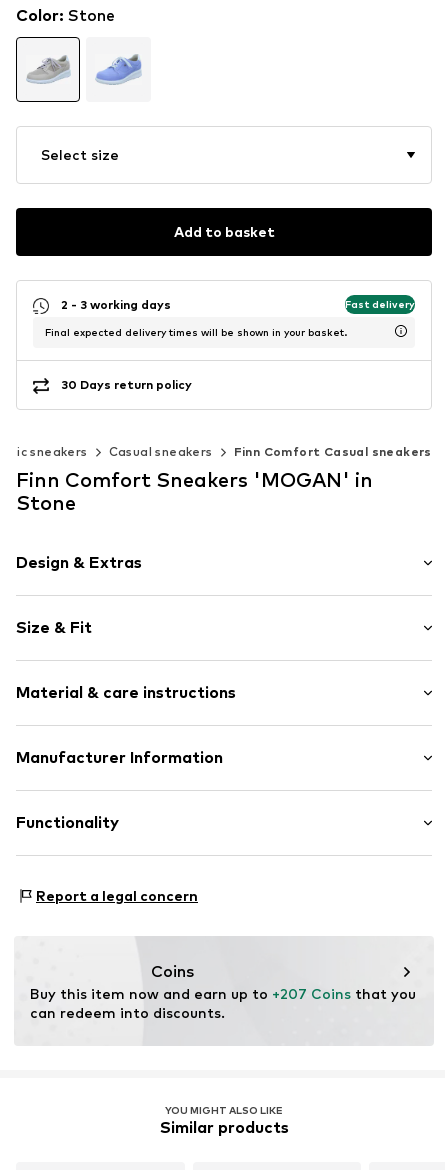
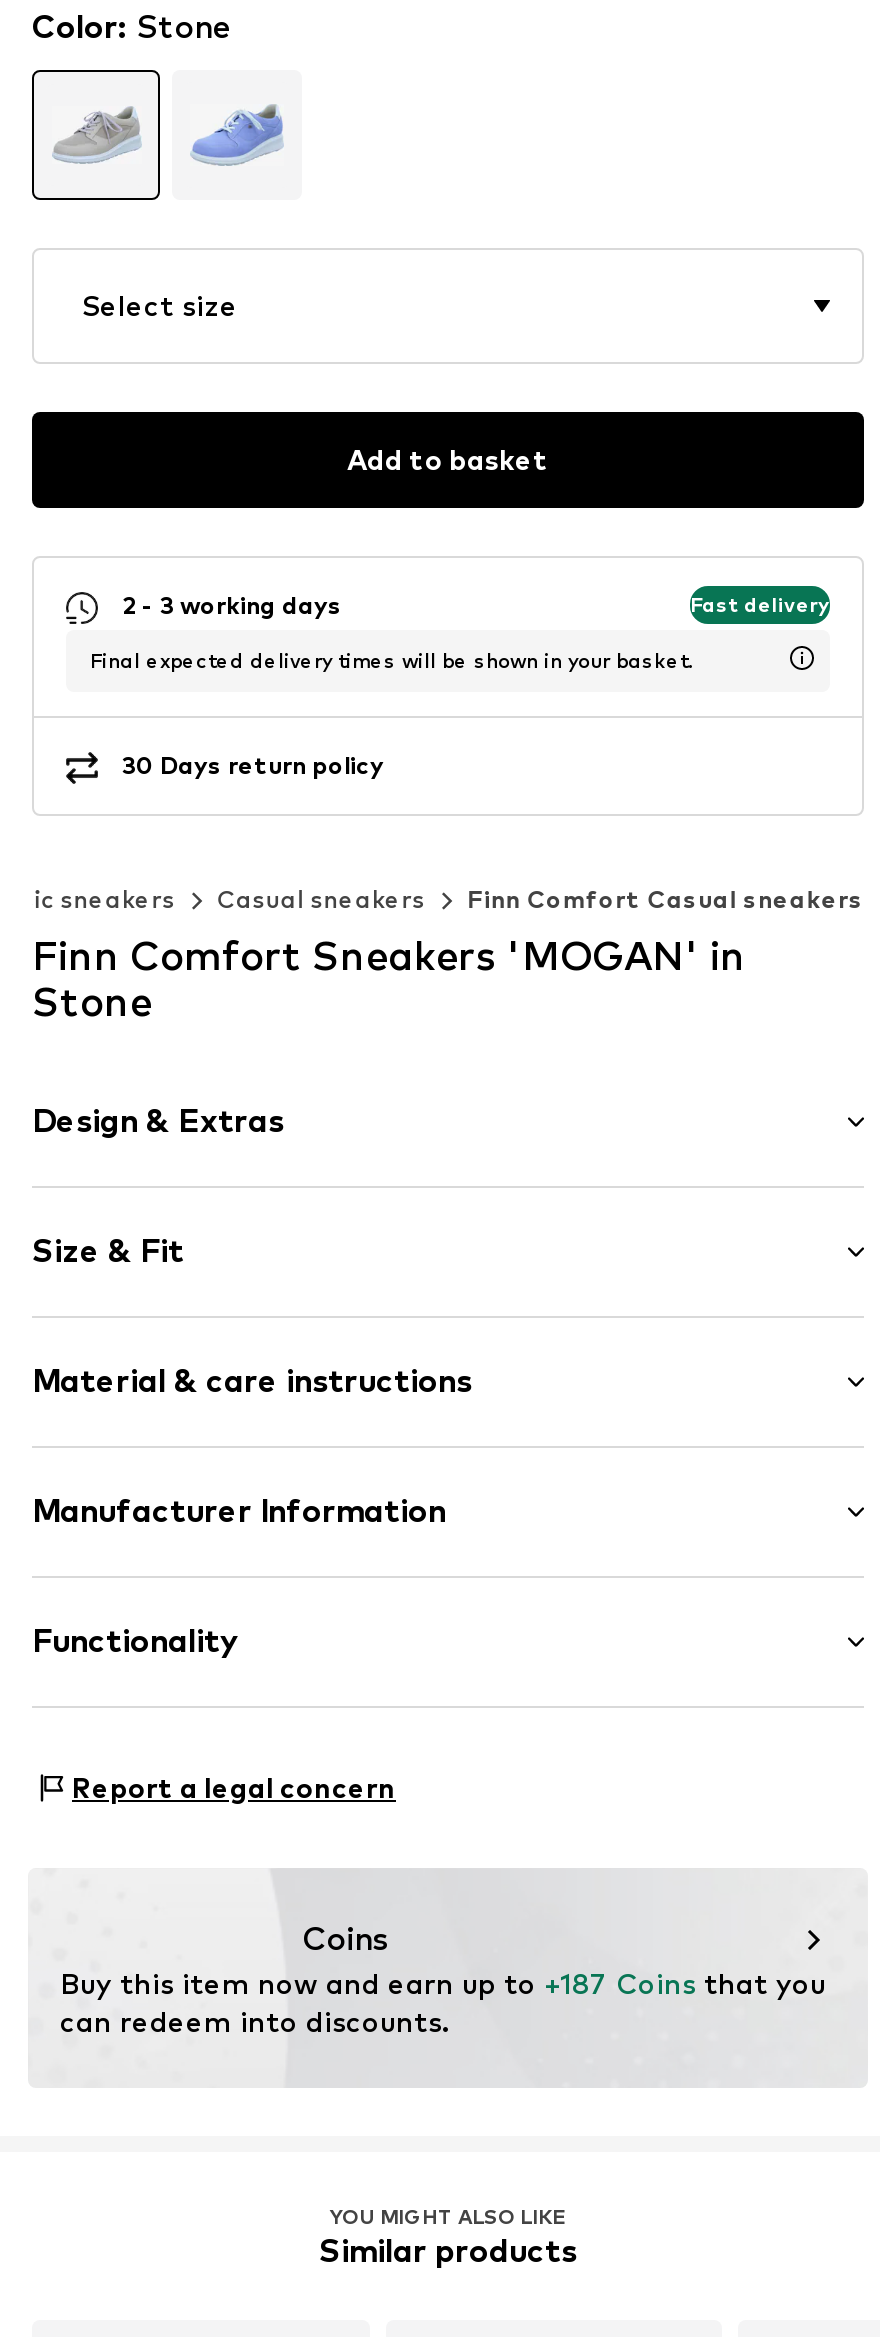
[30,985,416,1002] Buy this item now and earn up to +207 Coins that you -> [60,1965,826,1999] Buy this item now and earn up to +187 Coins that you

